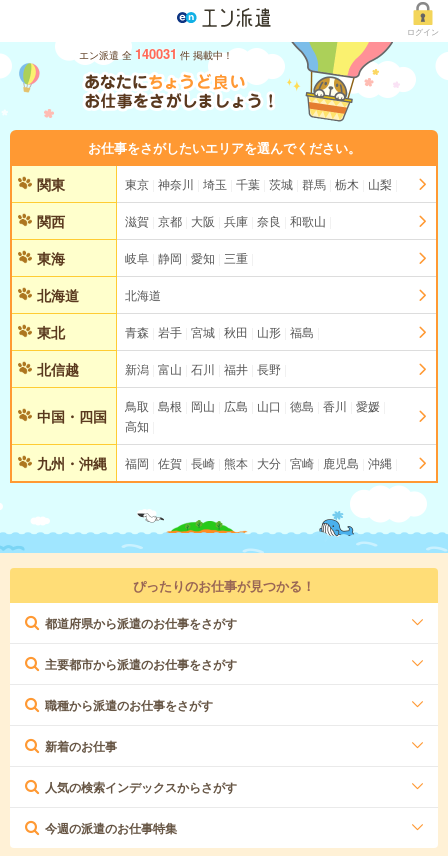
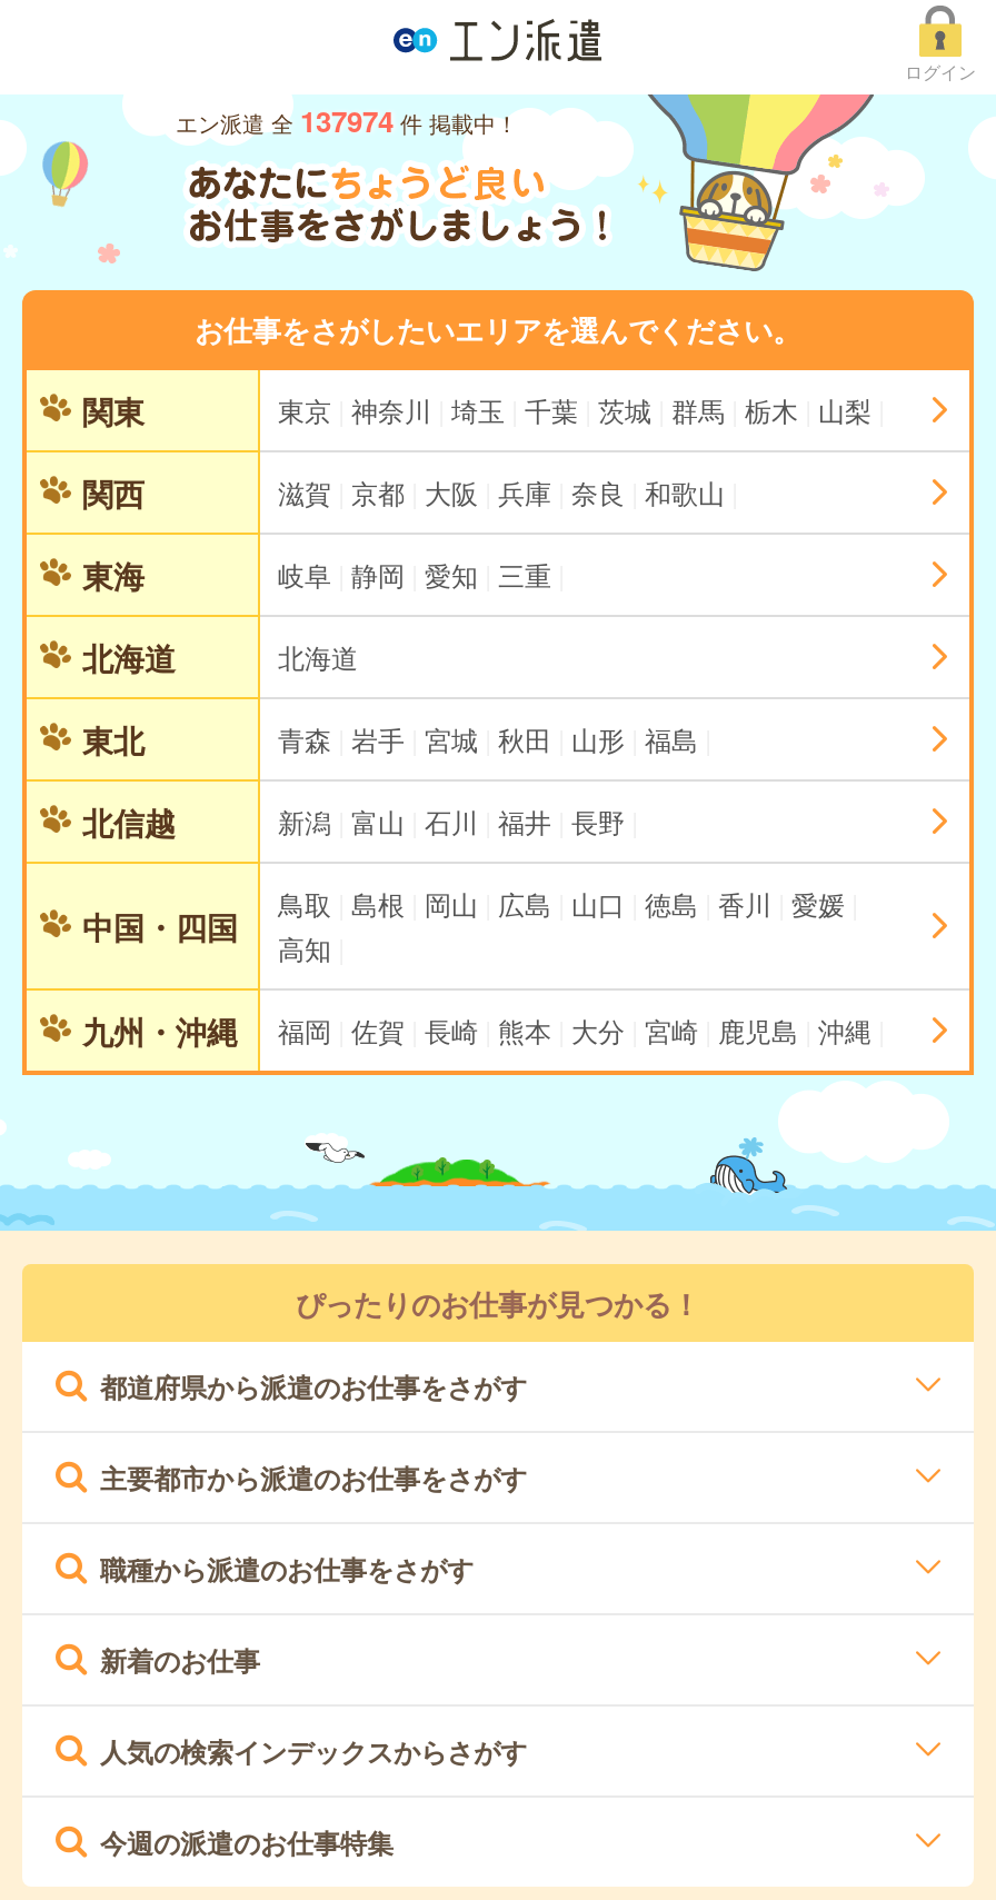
[79,44,233,63] エン派遣 全 140031 件 掲載中！ -> [176,100,518,142] エン派遣 全 137974 件 掲載中！

